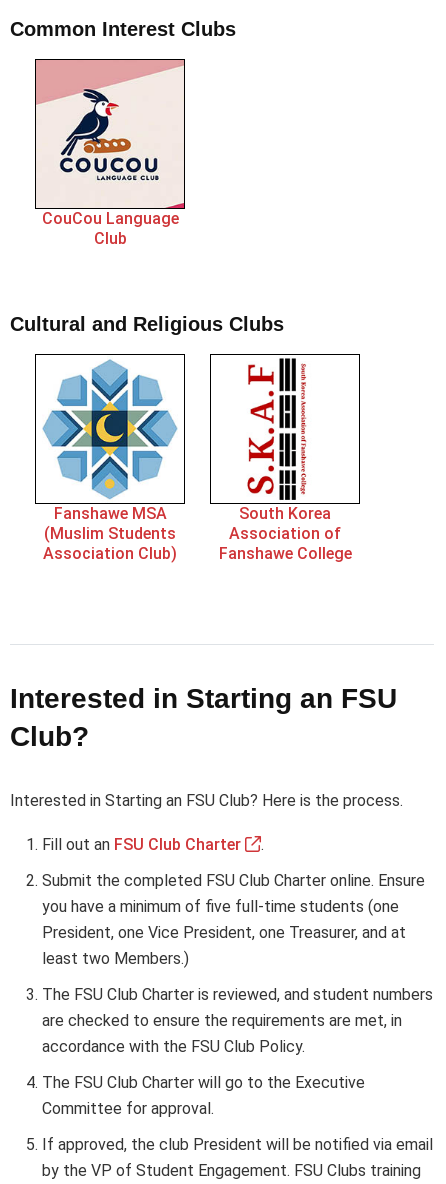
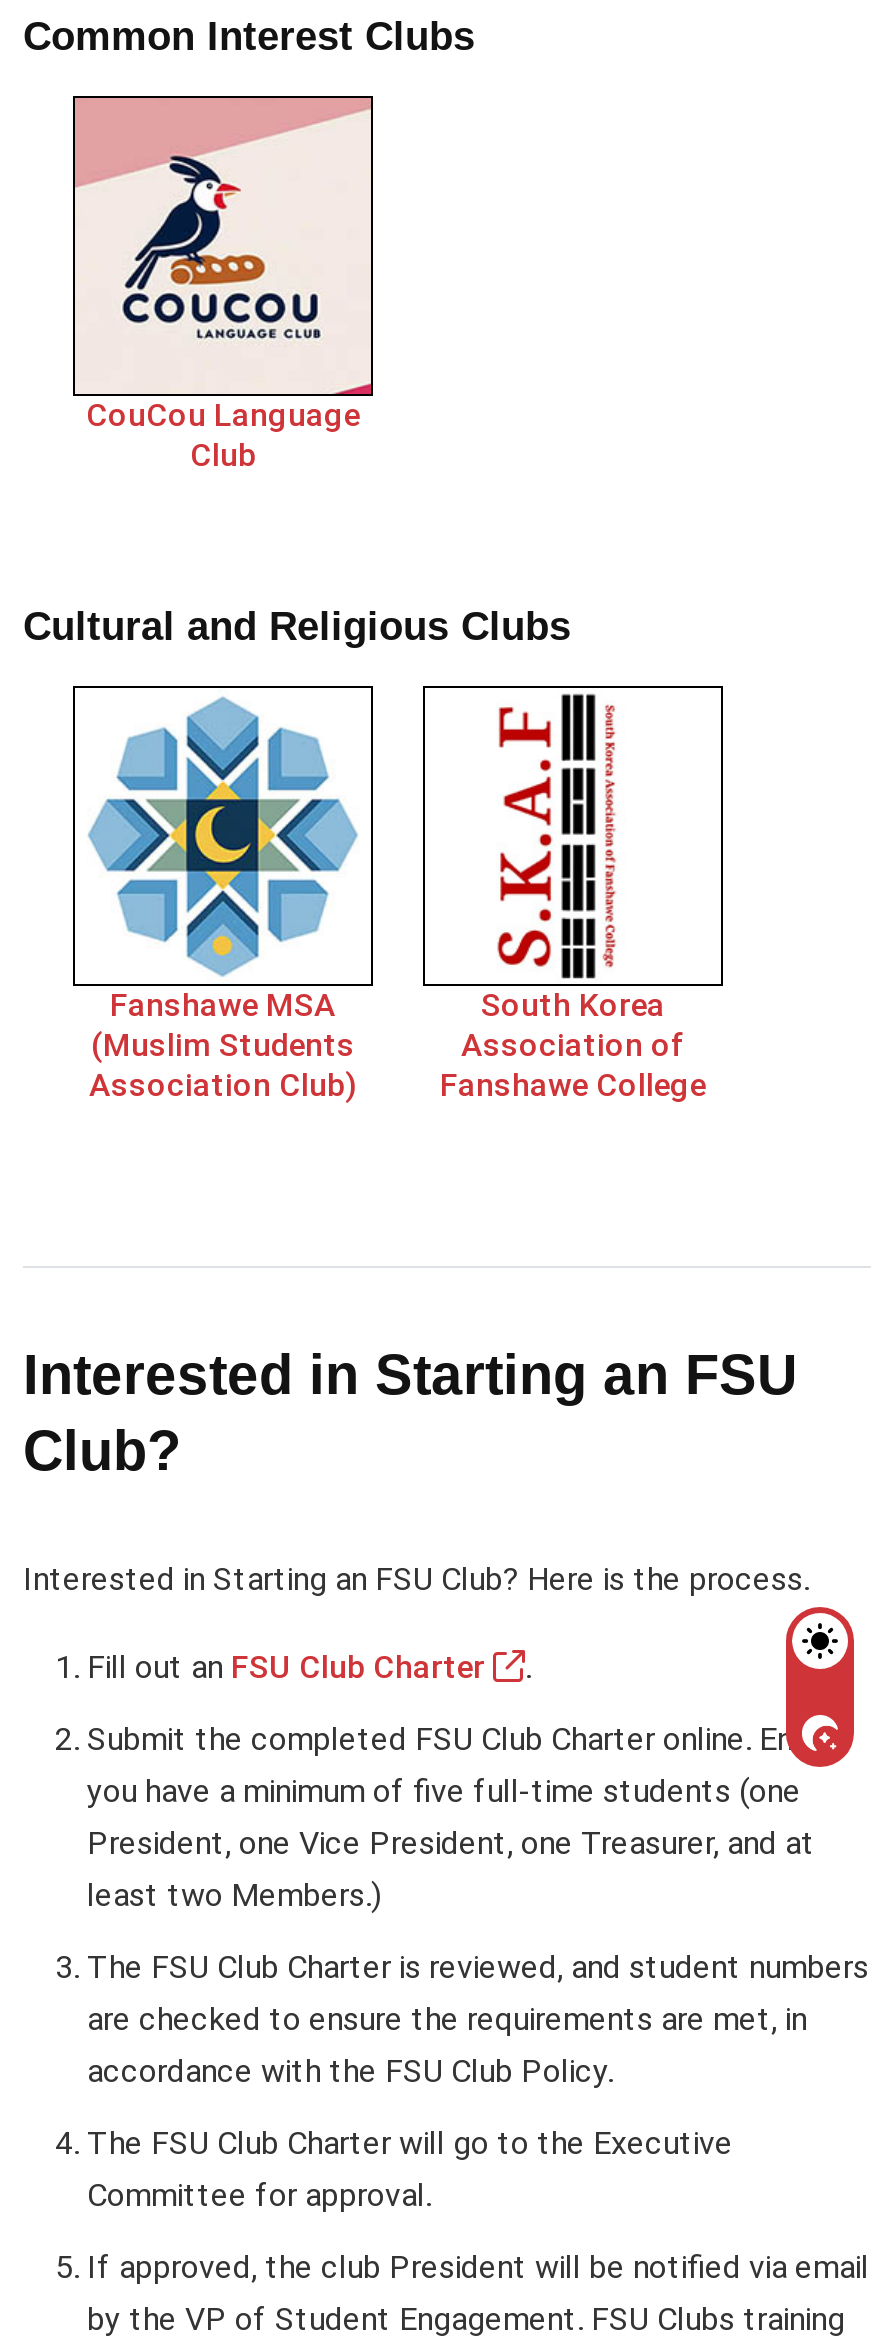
none -> [783,1604,857,1714] [image]

